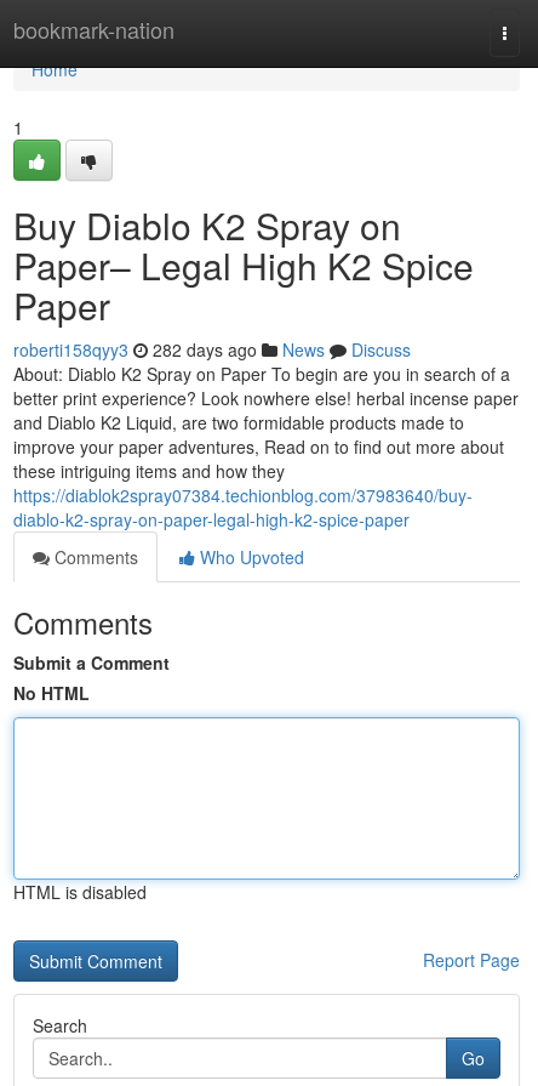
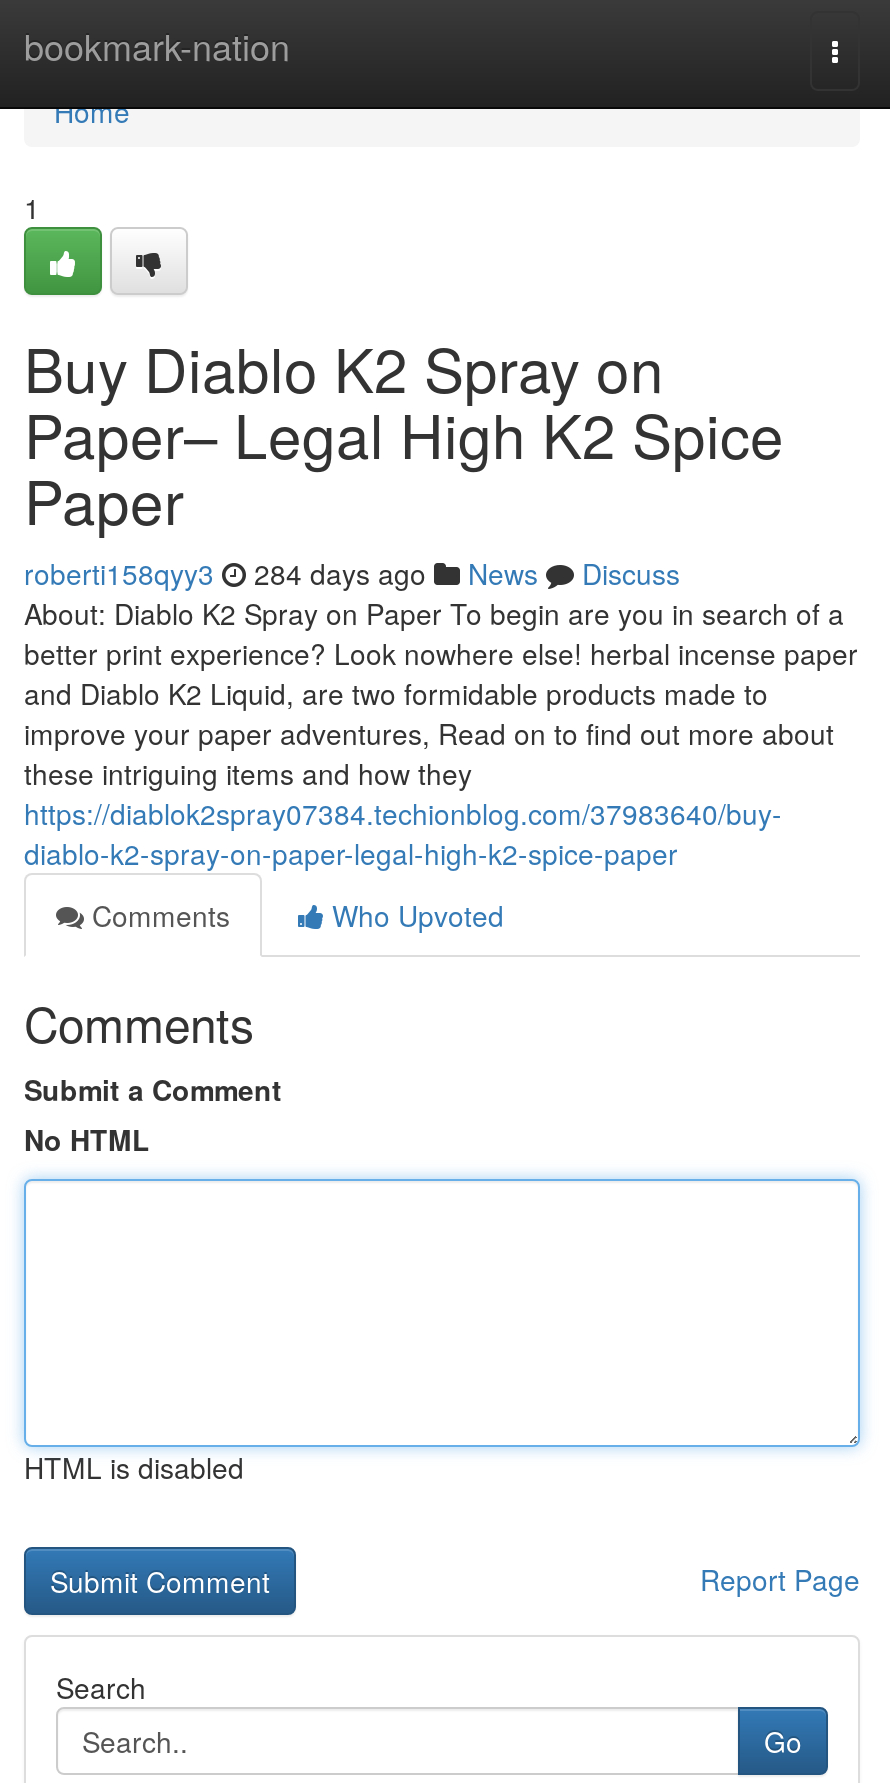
[13,337,411,362] roberti158qyy3 282 days ago News Discuss -> [24,553,680,593] roberti158qyy3 284 days ago News Discuss

